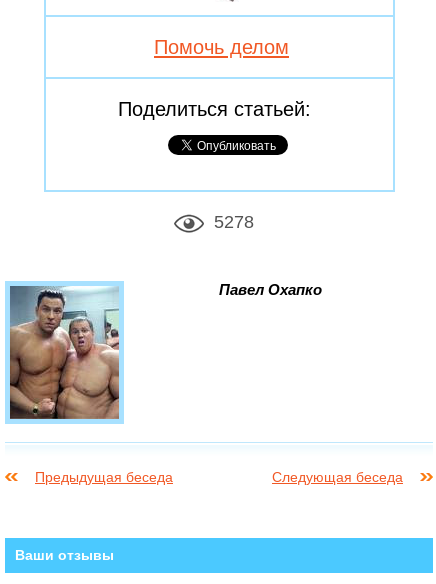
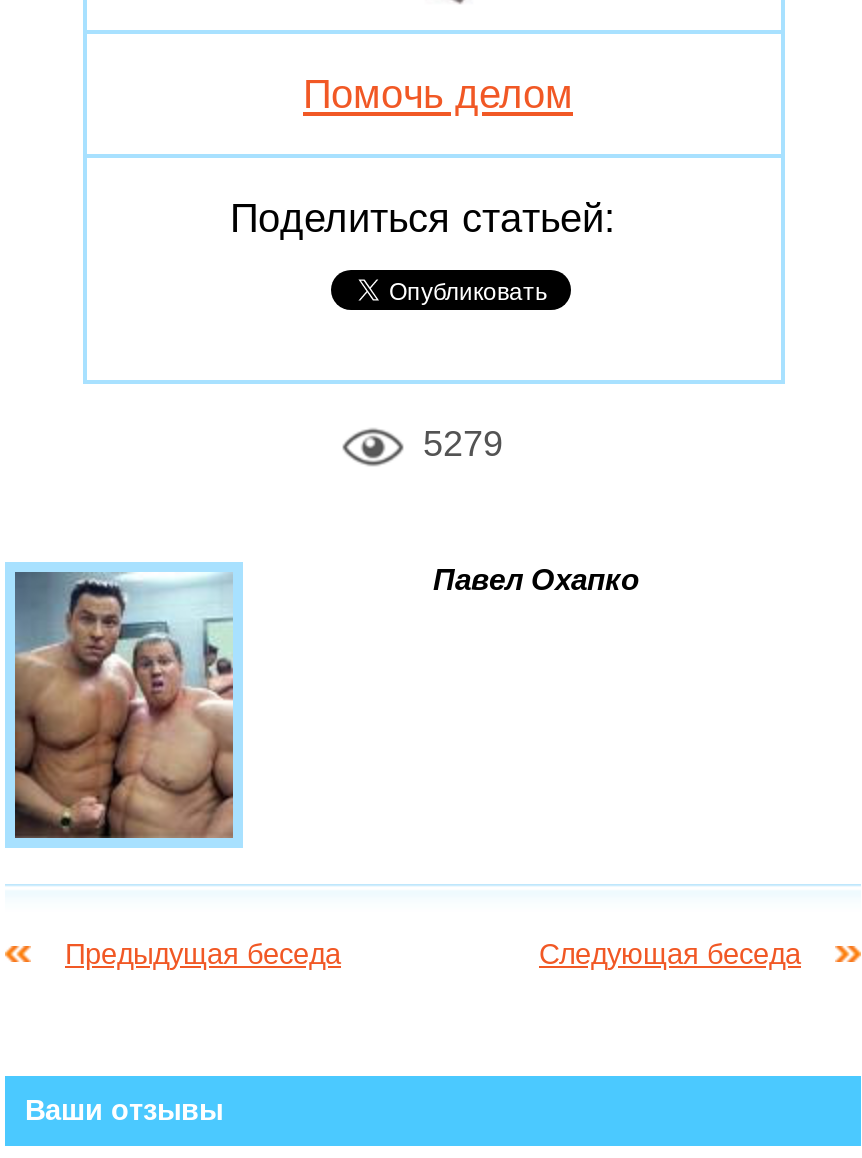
[214,211,254,231] 5278 -> [423,423,503,463] 5279

